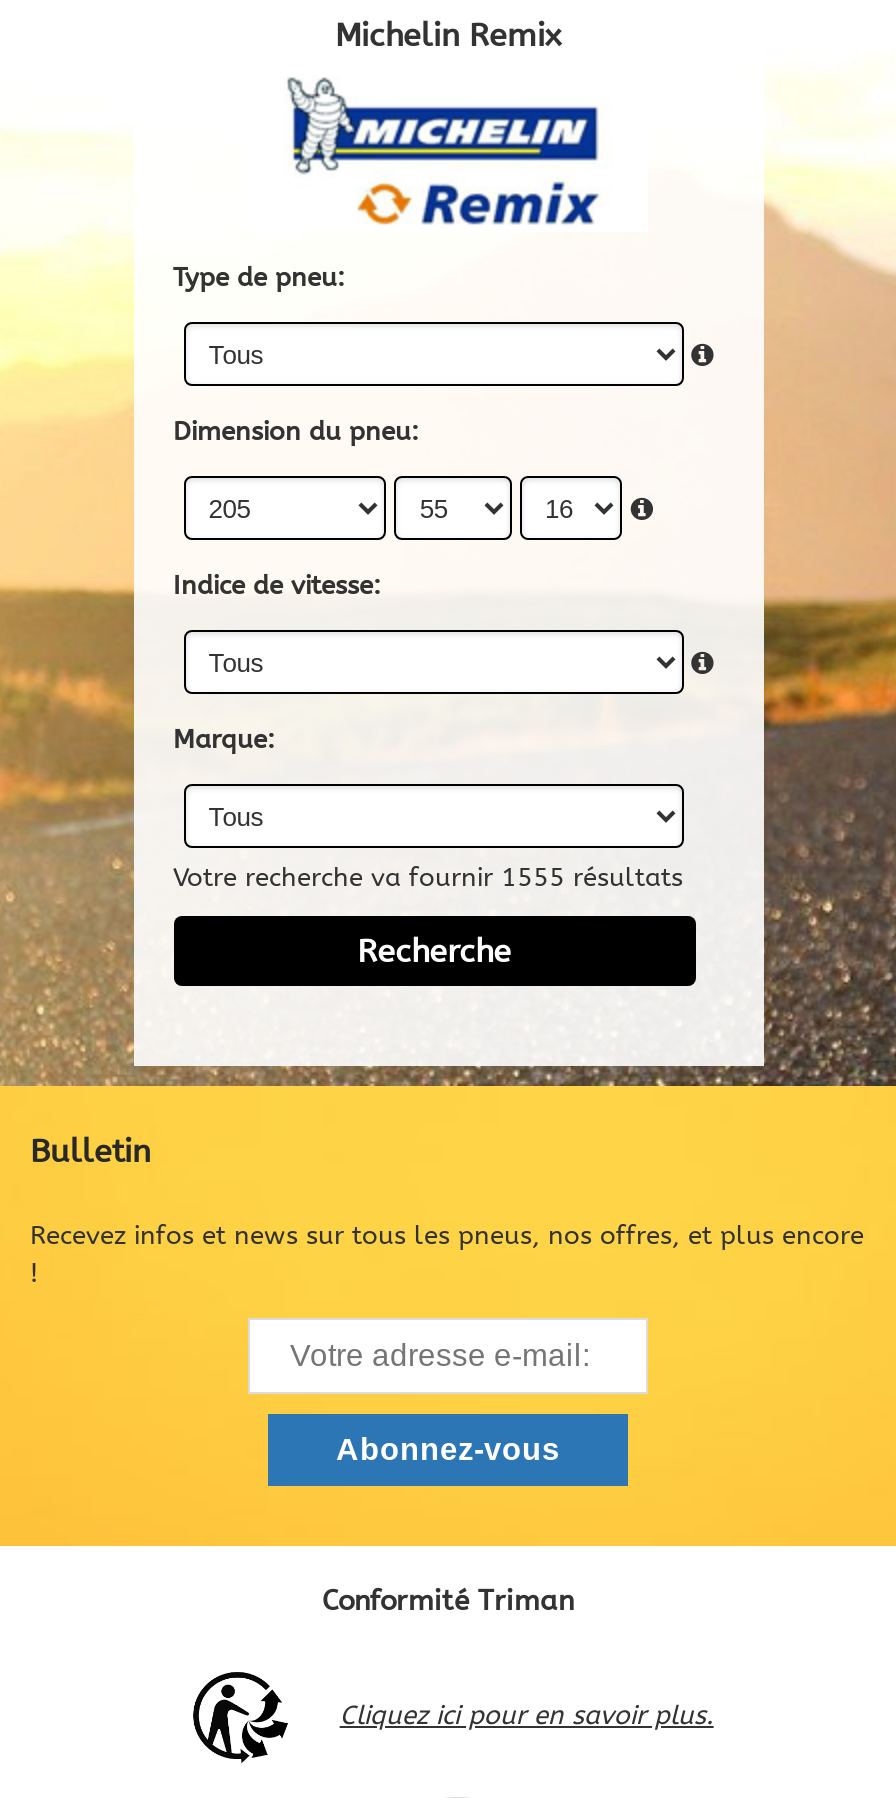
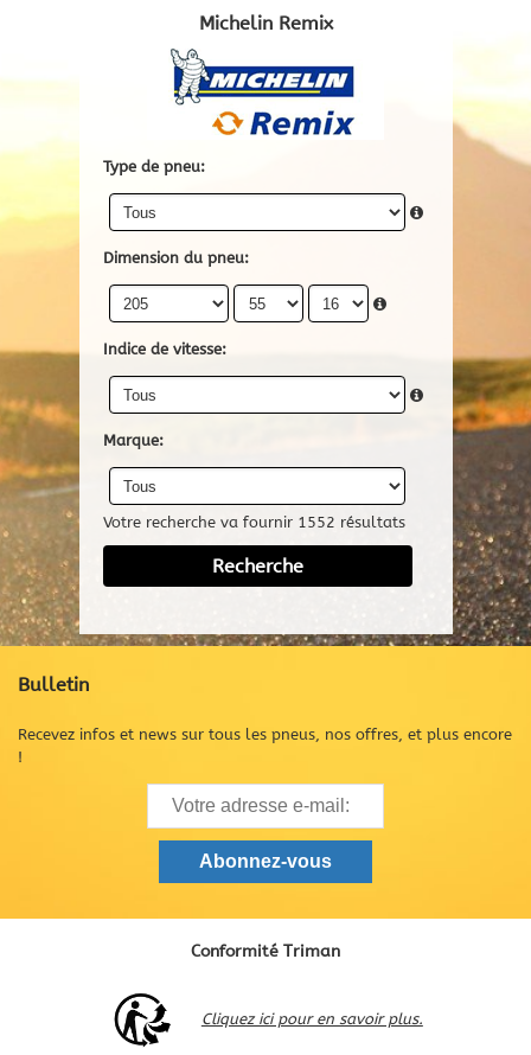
[173,863,683,893] Votre recherche va fournir 1555 résultats -> [103,514,405,532] Votre recherche va fournir 1552 résultats

